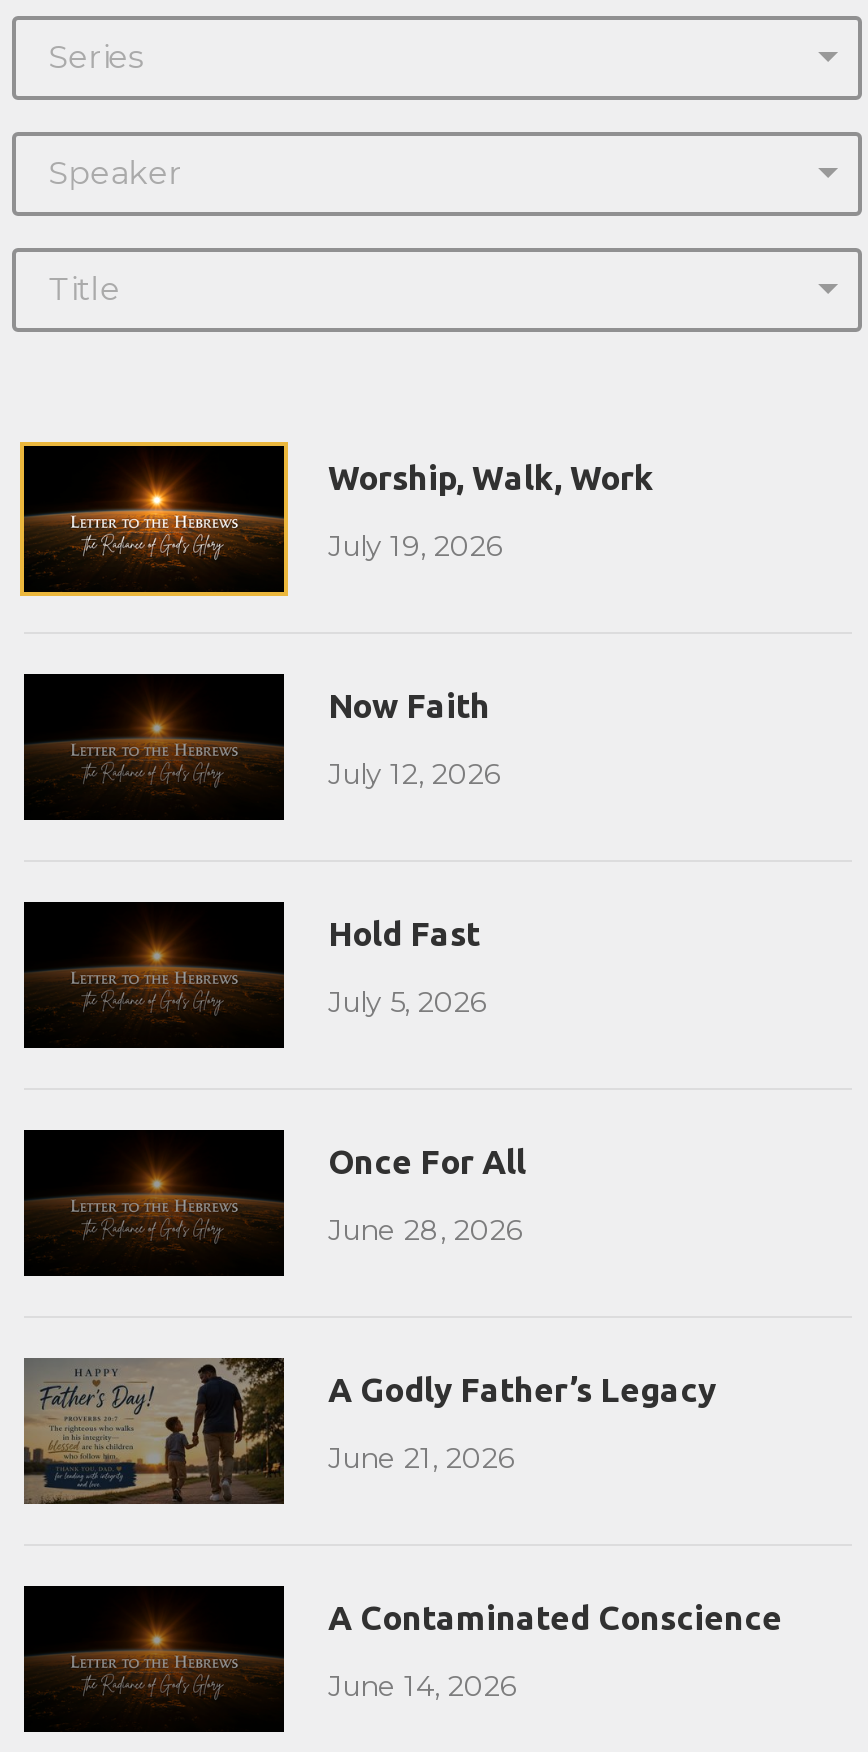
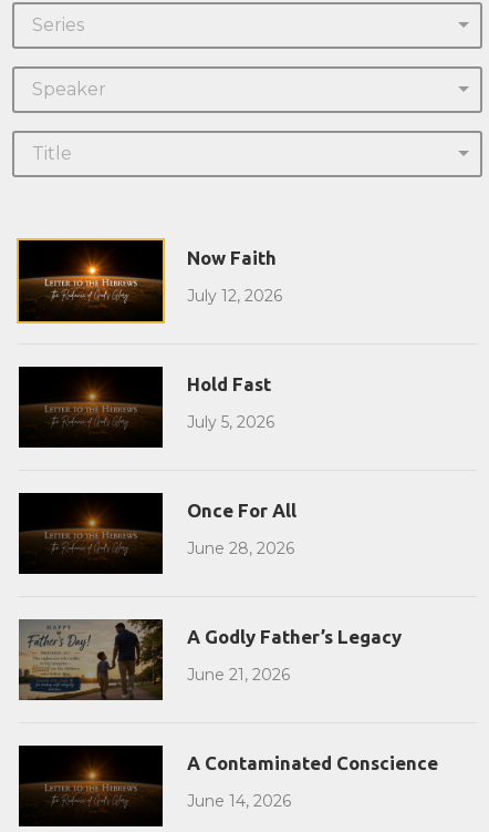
[328,457,654,563] Worship, Walk, Work | July 19, 2026 -> none
moved [20,706,288,824] -> [15,258,166,325]: [image]

